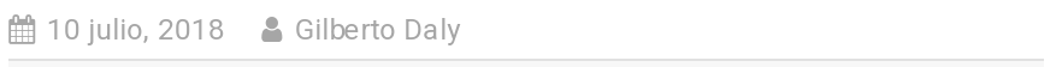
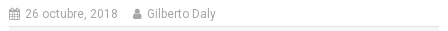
[47,12,225,45] 10 julio, 2018 -> [25,7,118,21] 26 octubre, 2018

